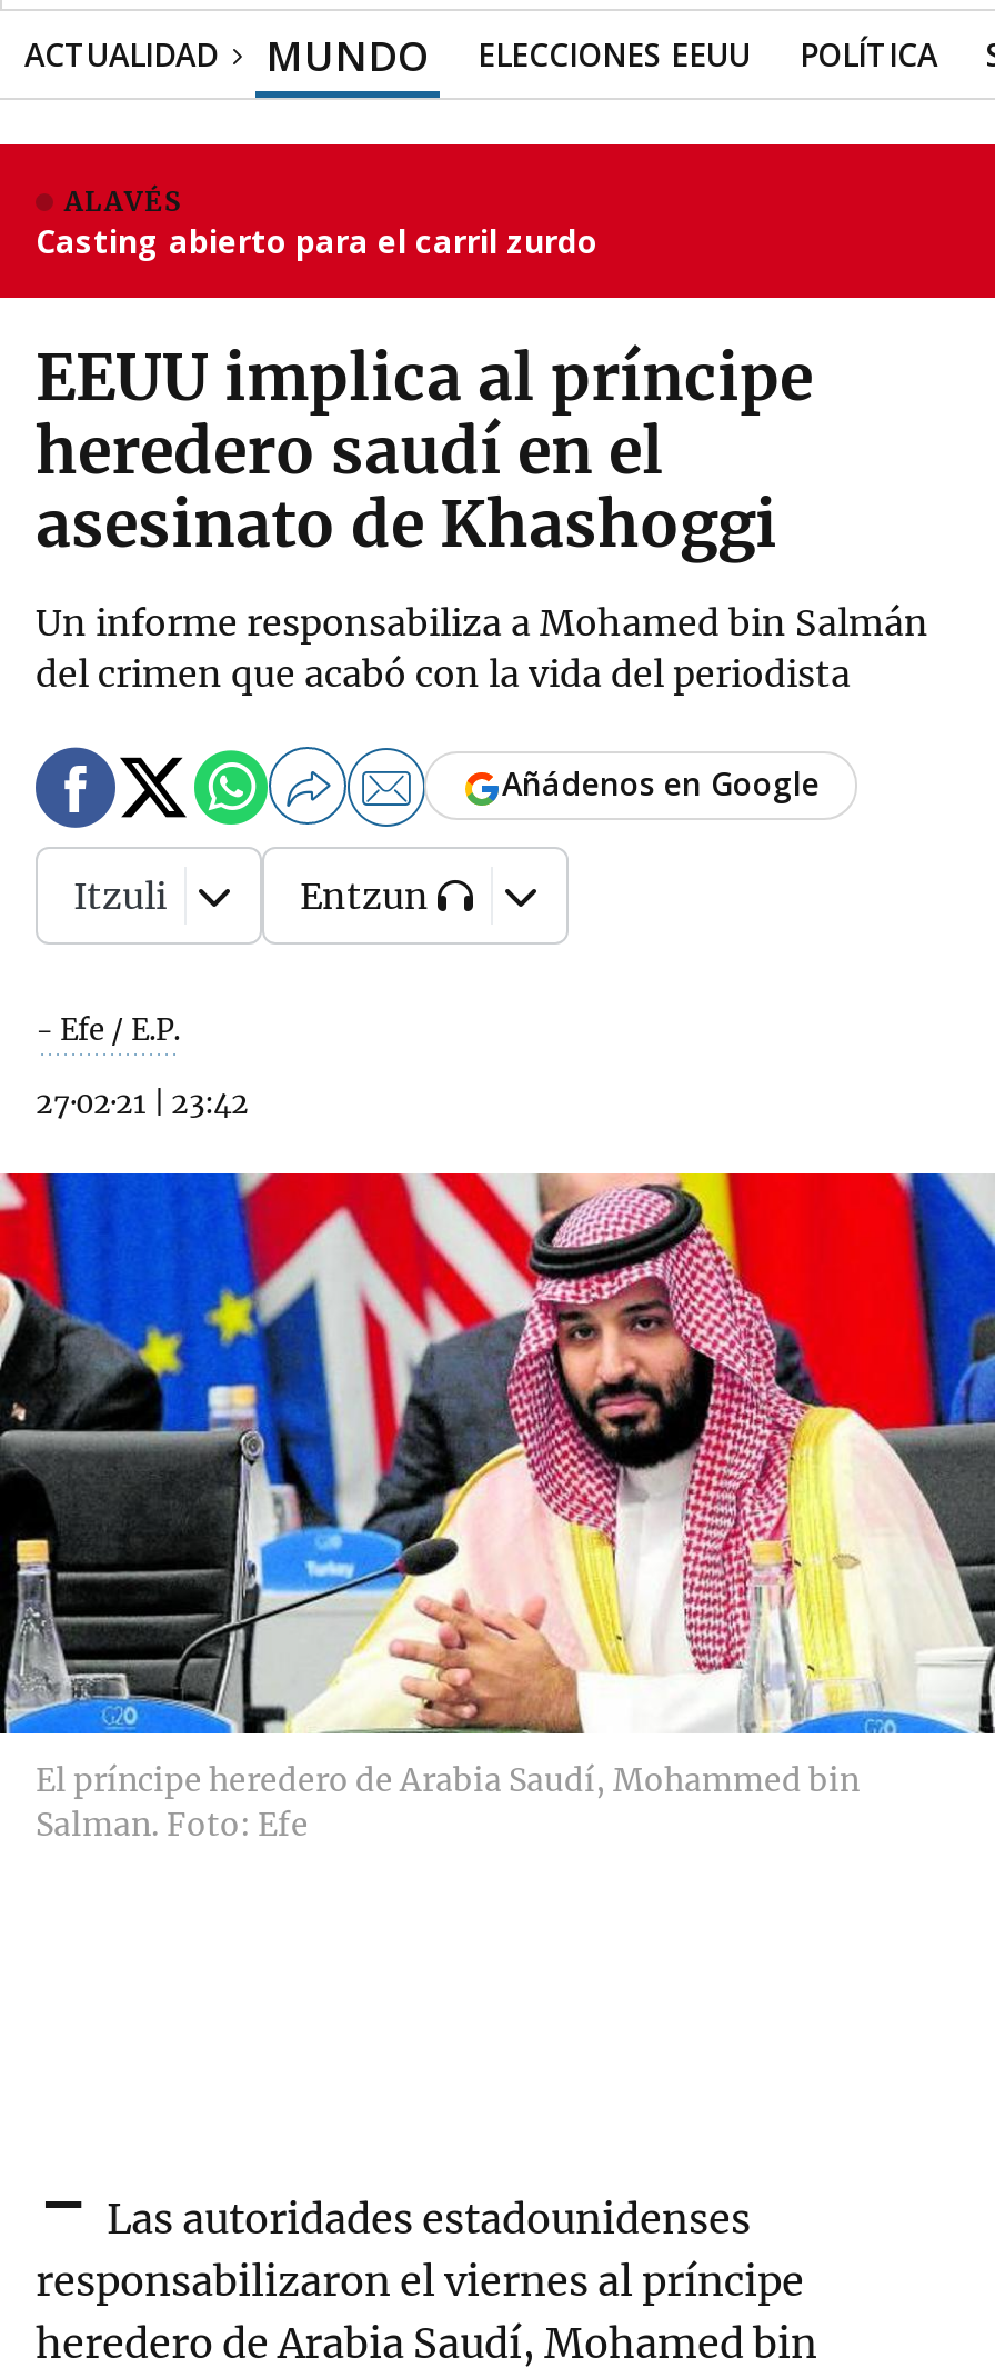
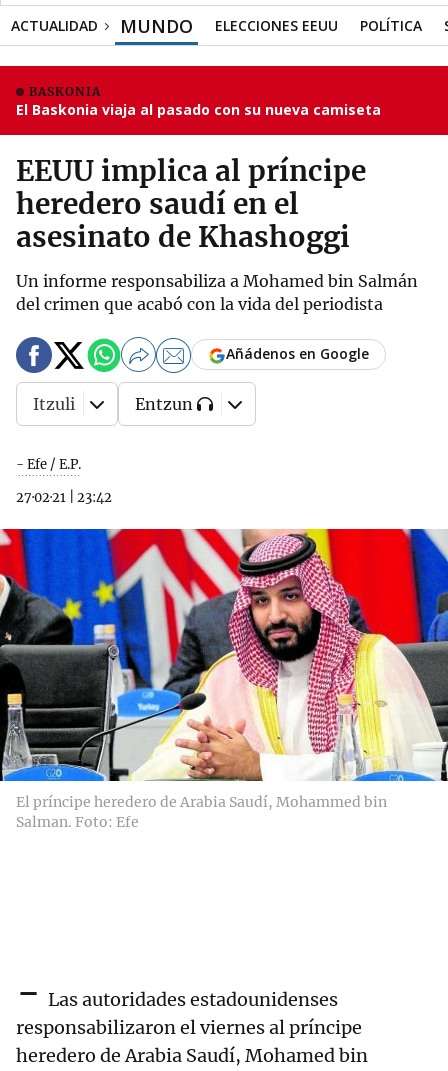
[36,184,597,262] ALAVÉS | Casting abierto para el carril zurdo -> [16,84,381,119] BASKONIA | El Baskonia viaja al pasado con su nueva camiseta

